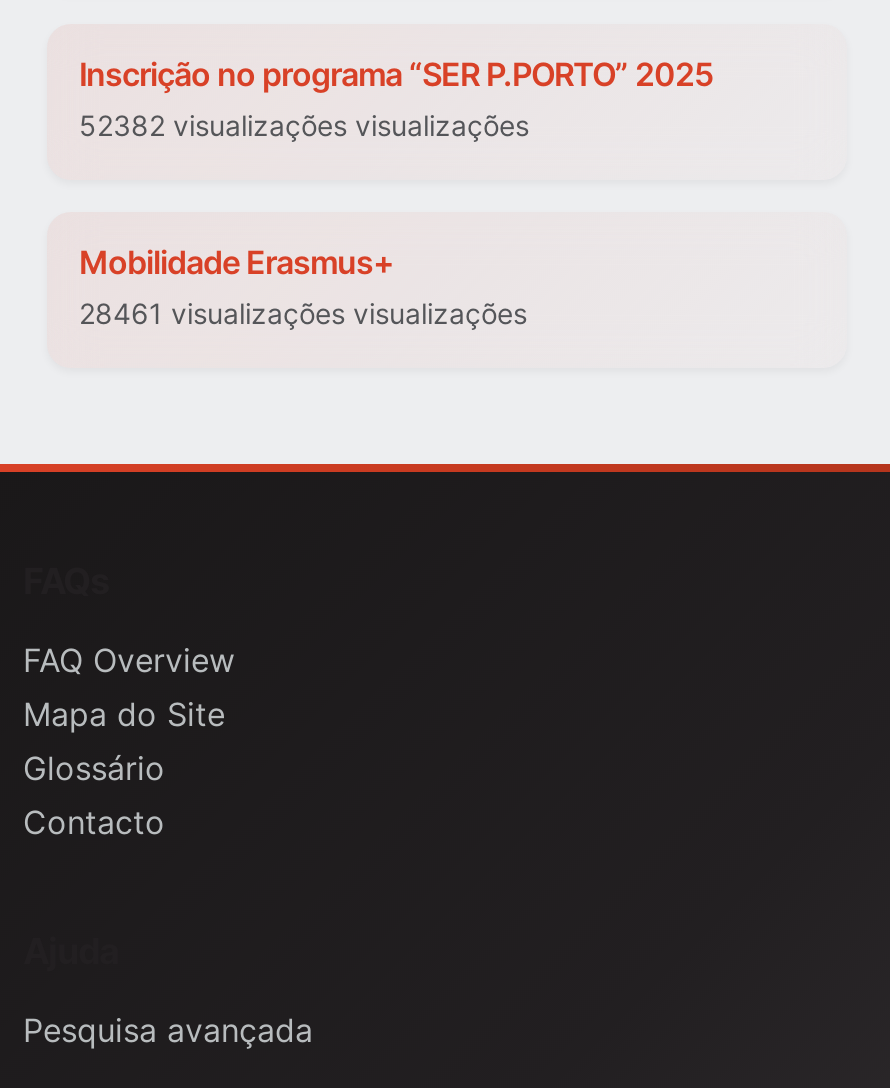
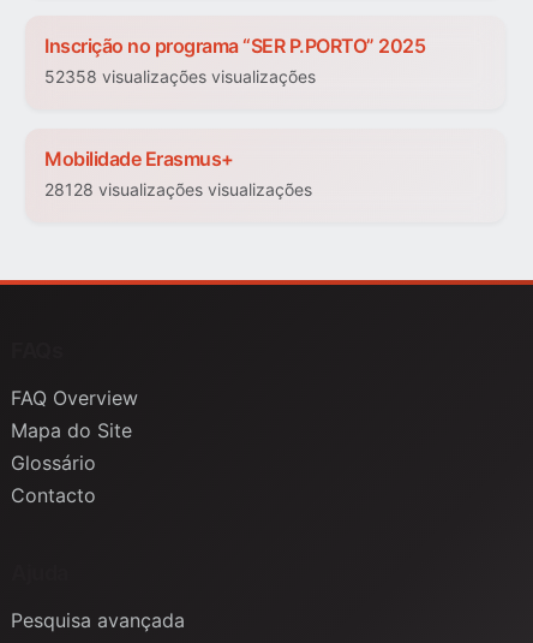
[79,109,529,143] 52382 visualizações visualizações -> [44,67,316,87] 52358 visualizações visualizações
[79,297,527,331] 28461 visualizações visualizações -> [44,180,312,200] 28128 visualizações visualizações

